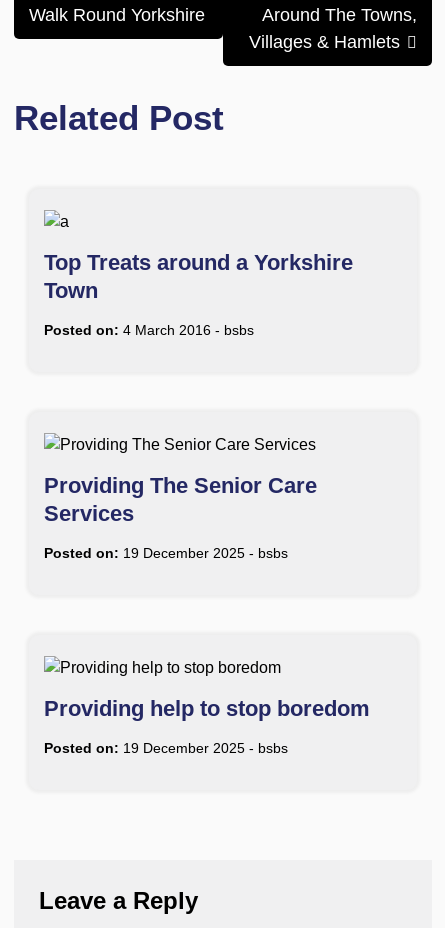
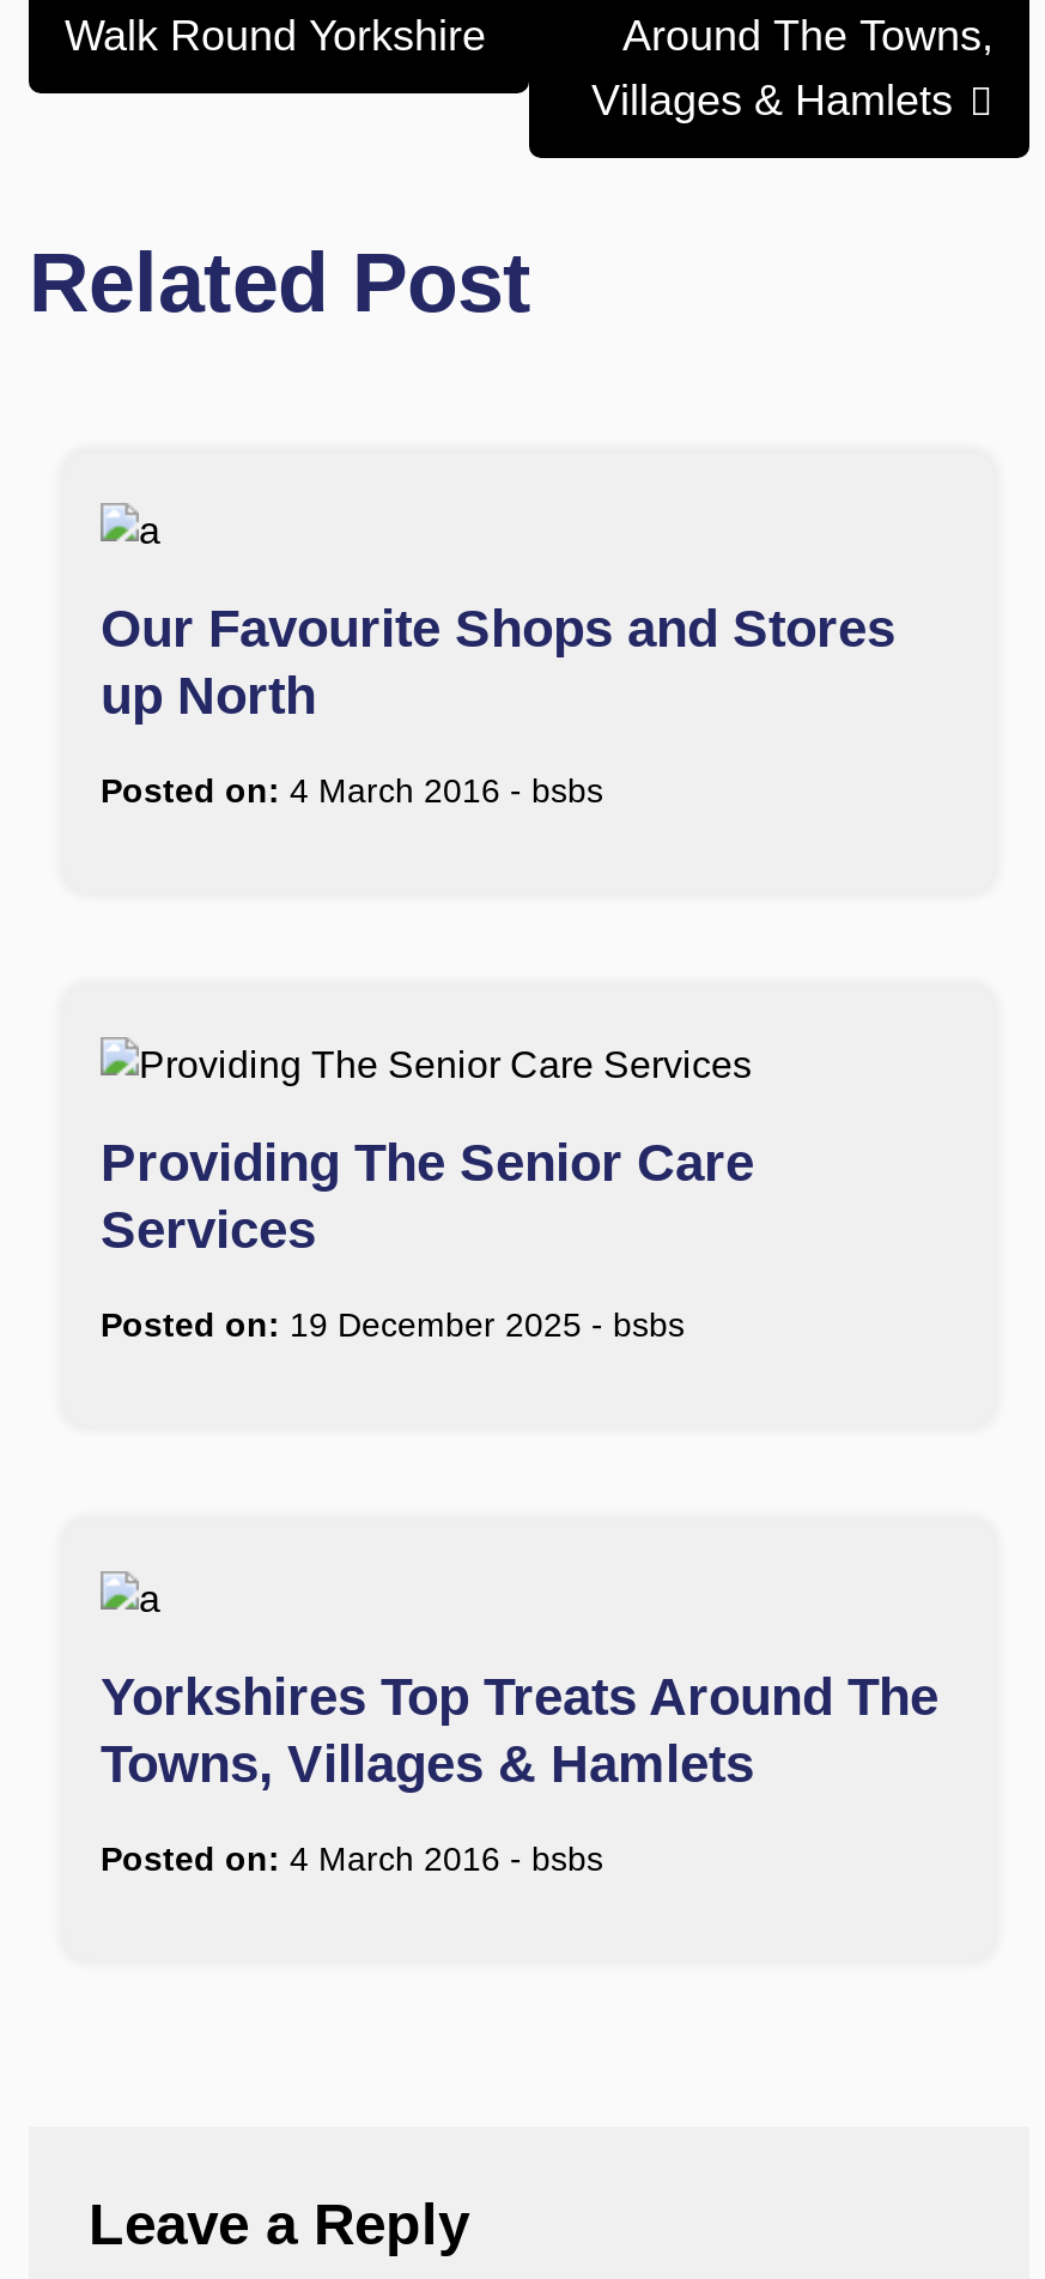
[44,250,353,303] Top Treats around a Yorkshire | Town -> [101,600,895,726] Our Favourite Shops and Stores | up North
[44,696,370,721] Providing help to stop boredom -> [101,1668,938,1795] Yorkshires Top Treats Around The | Towns, Villages & Hamlets
[44,740,288,756] Posted on: 19 December 2025 - bsbs -> [101,1840,603,1879] Posted on: 4 March 2016 - bsbs

